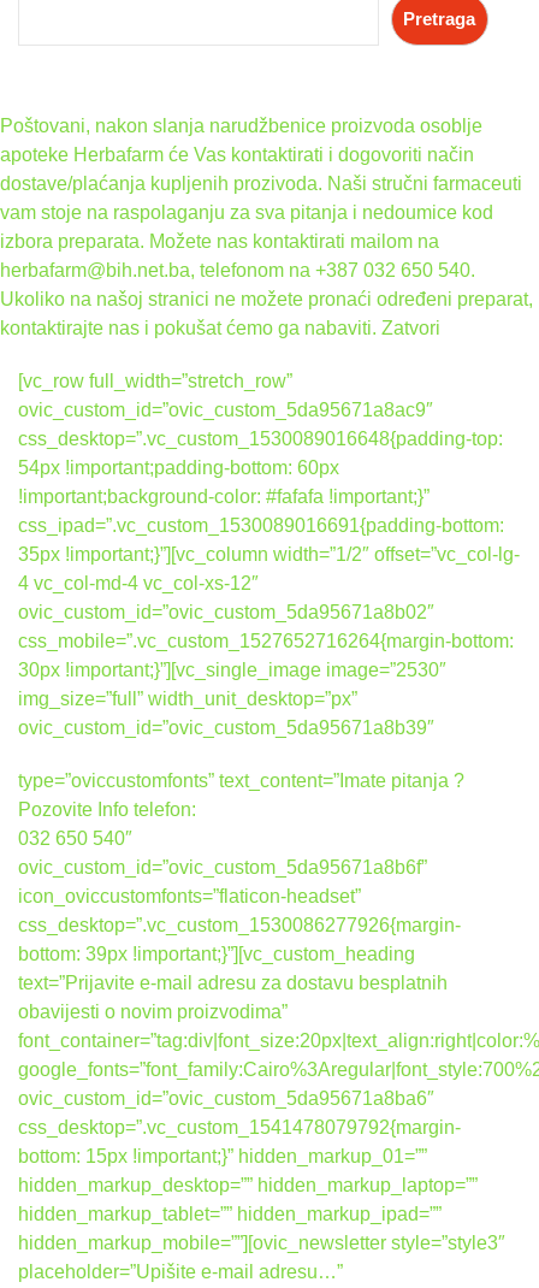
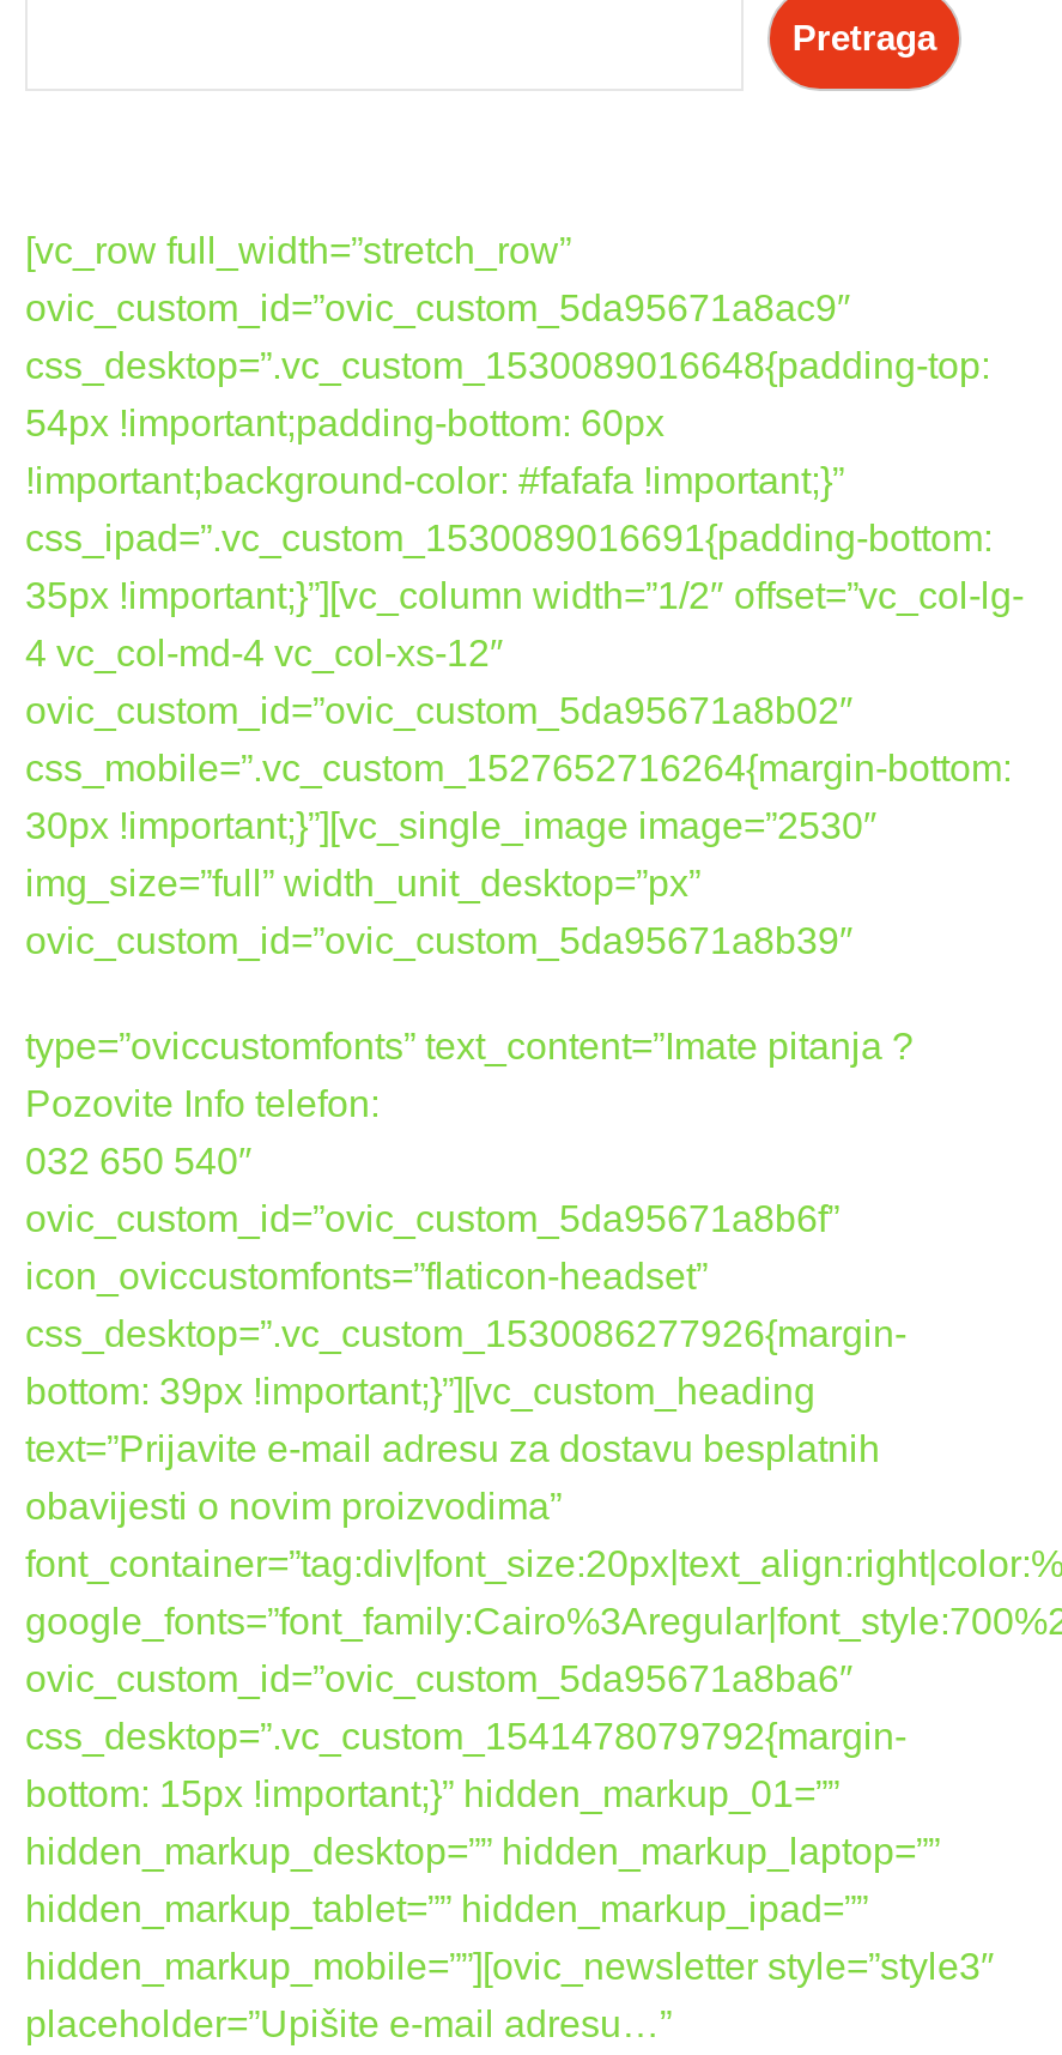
[0,116,533,338] Poštovani, nakon slanja narudžbenice proizvoda osoblje | apoteke Herbafarm će Vas kontaktirati i dogovoriti način | dostave/plaćanja kupljenih prozivoda. Naši stručni farmaceuti | vam stoje na raspolaganju za sva pitanja i nedoumice kod | izbora preparata. Možete nas kontaktirati mailom na | herbafarm@bih.net.ba, telefonom na +387 032 650 540. | Ukoliko na našoj stranici ne možete pronaći određeni preparat, | kontaktirajte nas i pokušat ćemo ga nabaviti. Zatvori -> none

